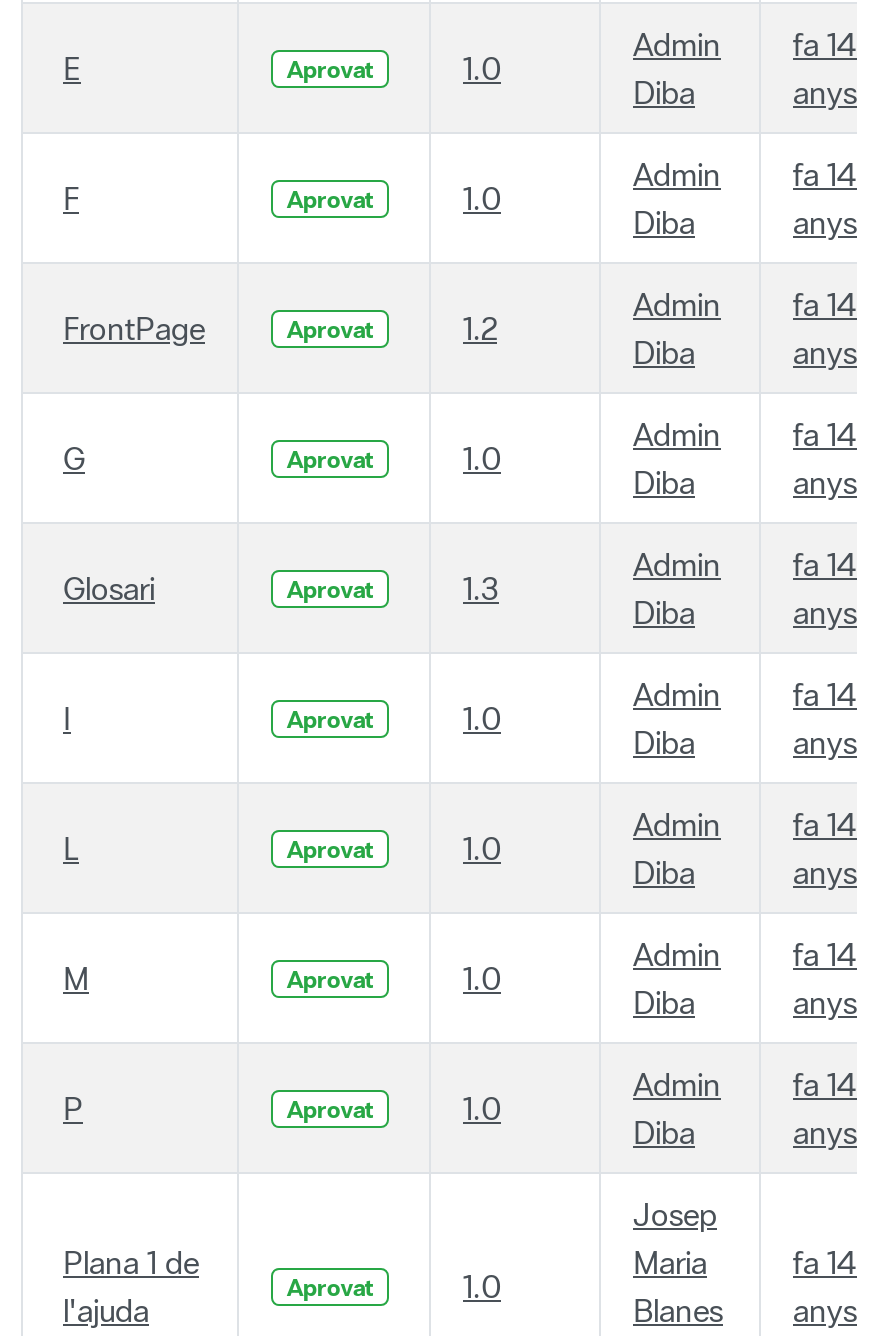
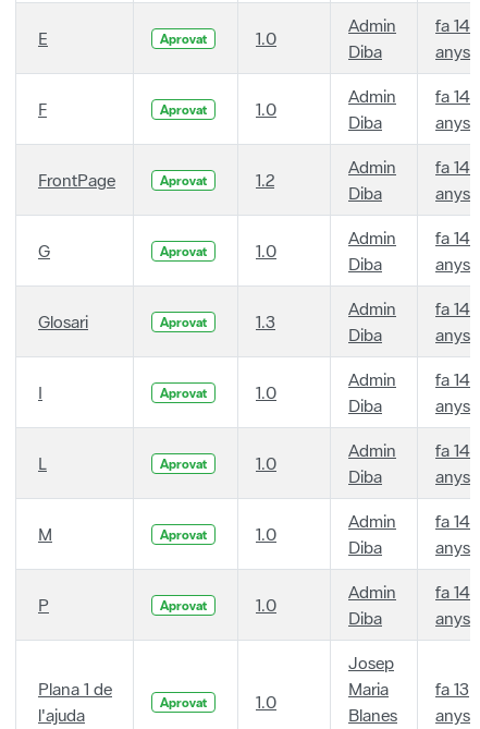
[793,1242,857,1282] fa 14 -> [435,678,469,699] fa 13

